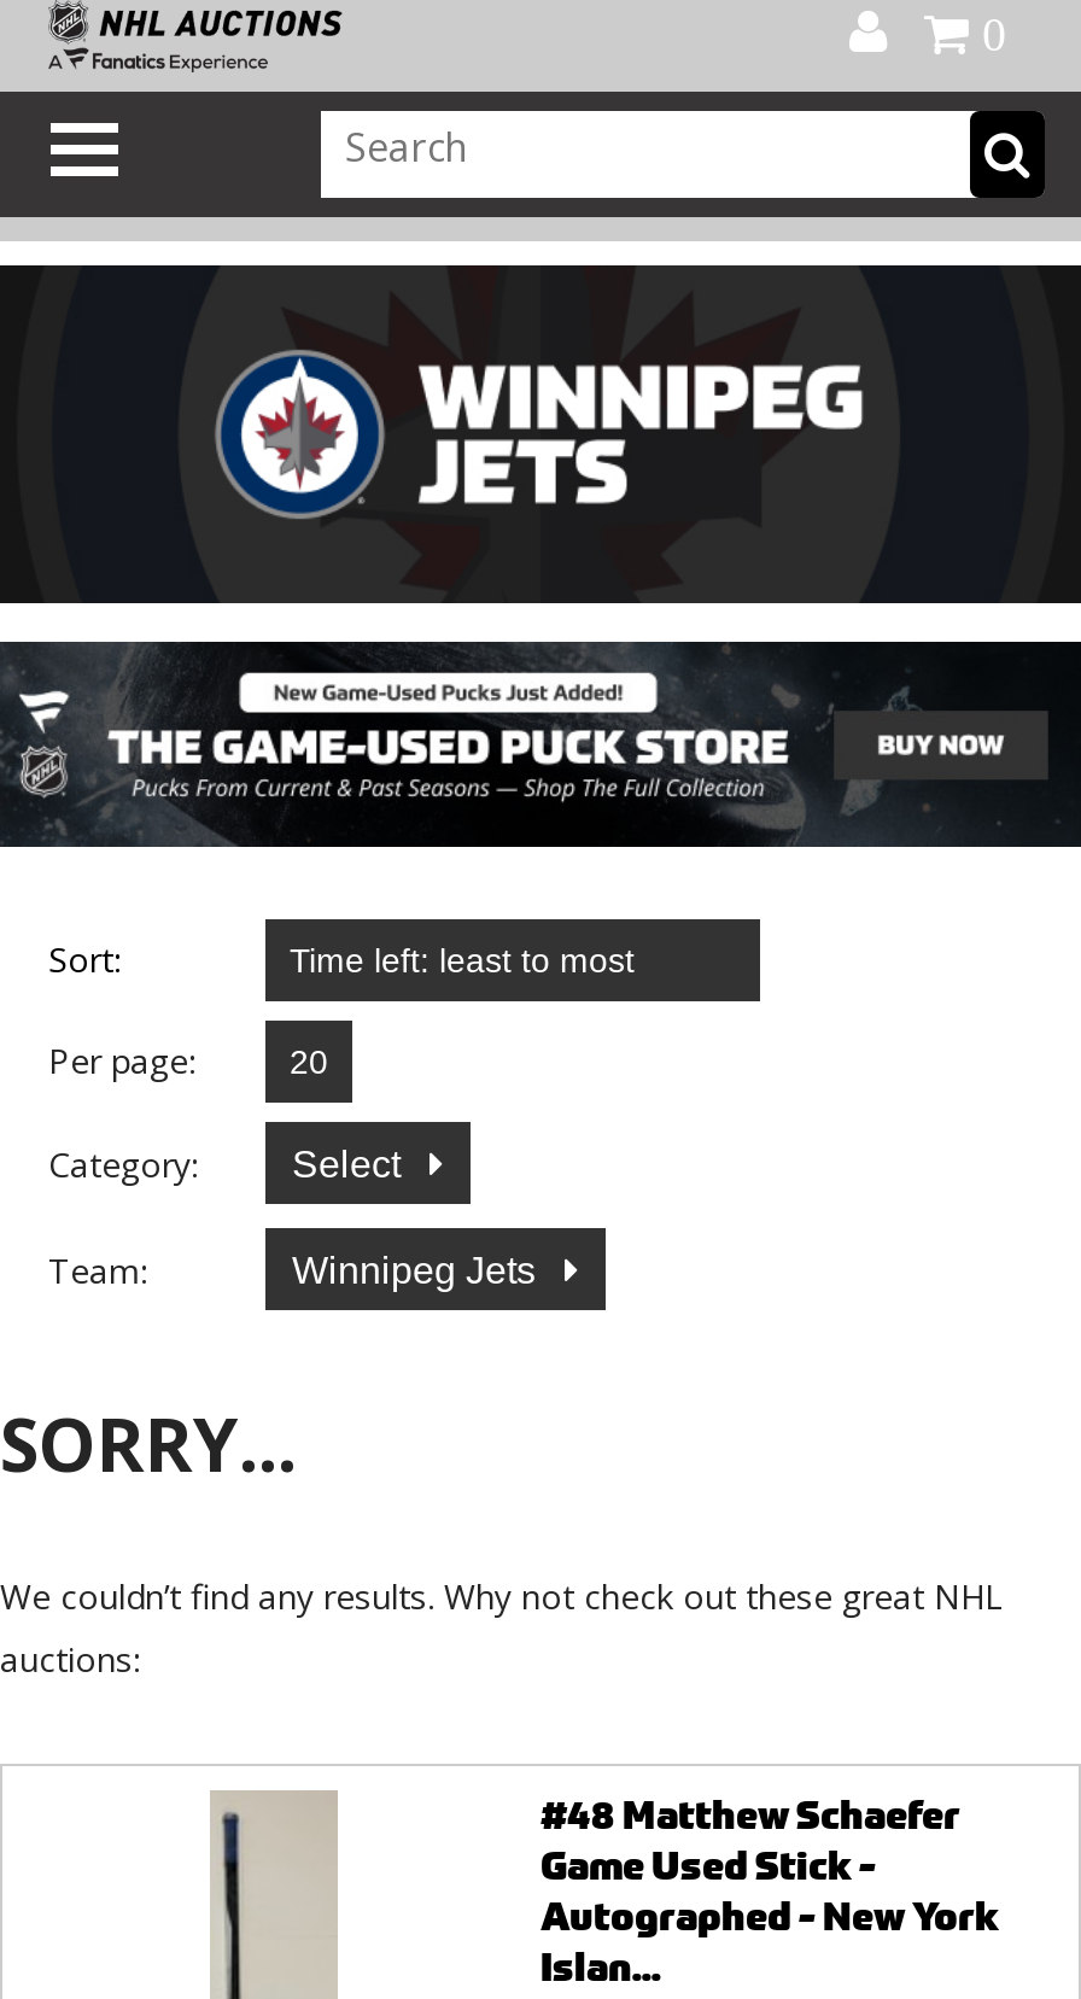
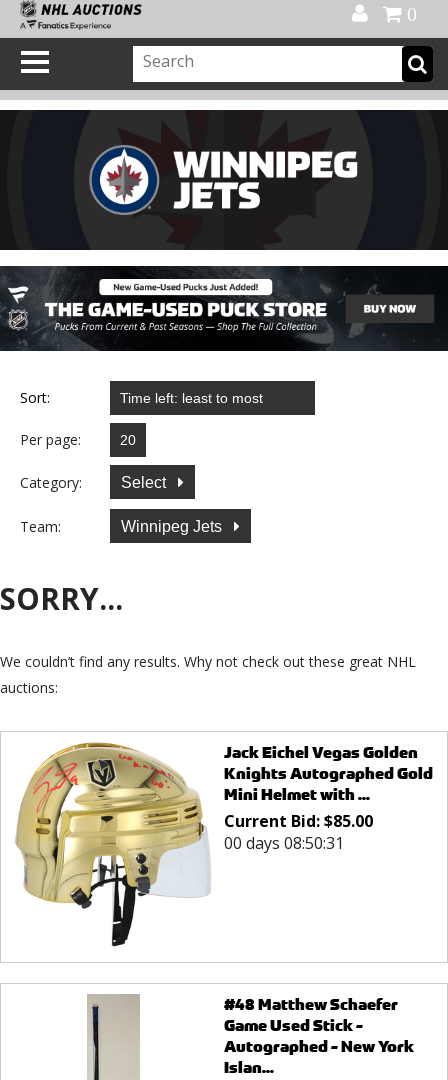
none -> [15,742,433,947] [image] | Jack Eichel Vegas Golden | Knights Autographed Gold | Mini Helmet with ... | Current Bid: $85.00 | 00 days 08:50:31

